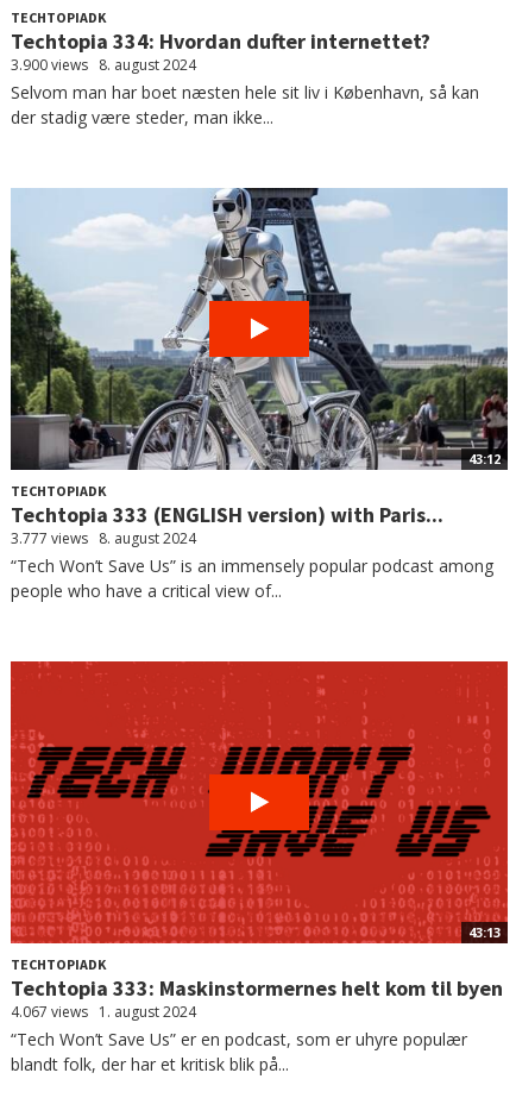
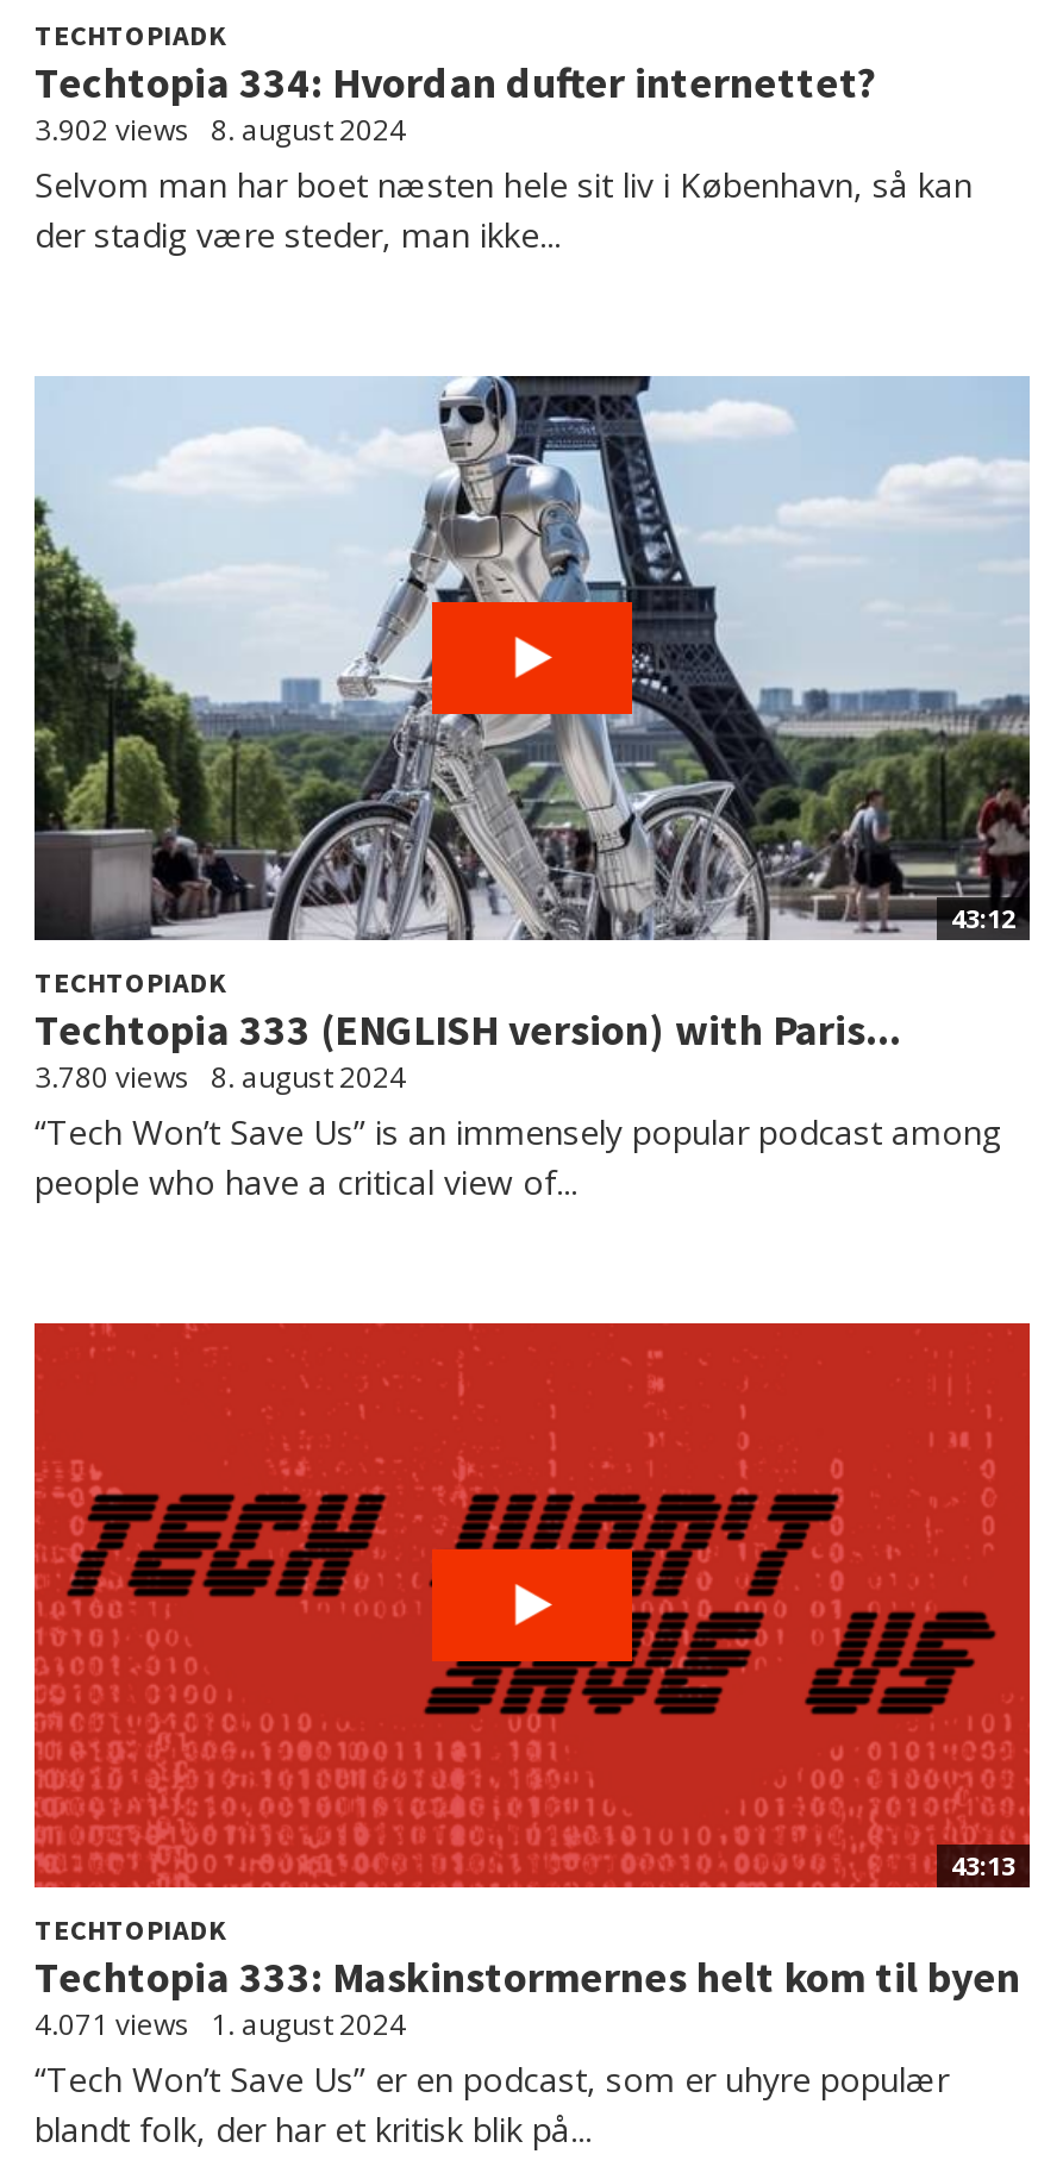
[11,55,196,75] 3.900 views 8. august 2024 -> [35,109,406,150] 3.902 views 8. august 2024
[11,528,196,548] 3.777 views 8. august 2024 -> [35,1056,406,1096] 3.780 views 8. august 2024
[11,1001,196,1021] 4.067 views 1. august 2024 -> [35,2003,406,2044] 4.071 views 1. august 2024

